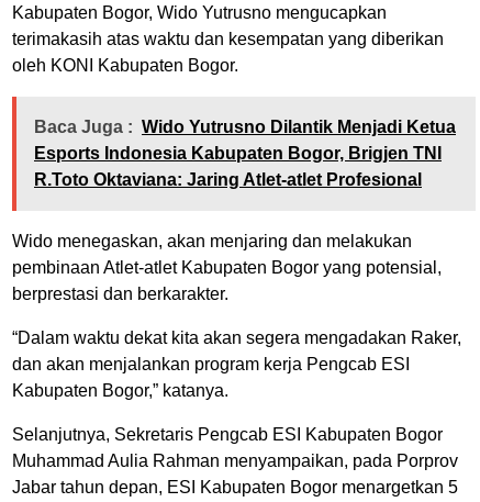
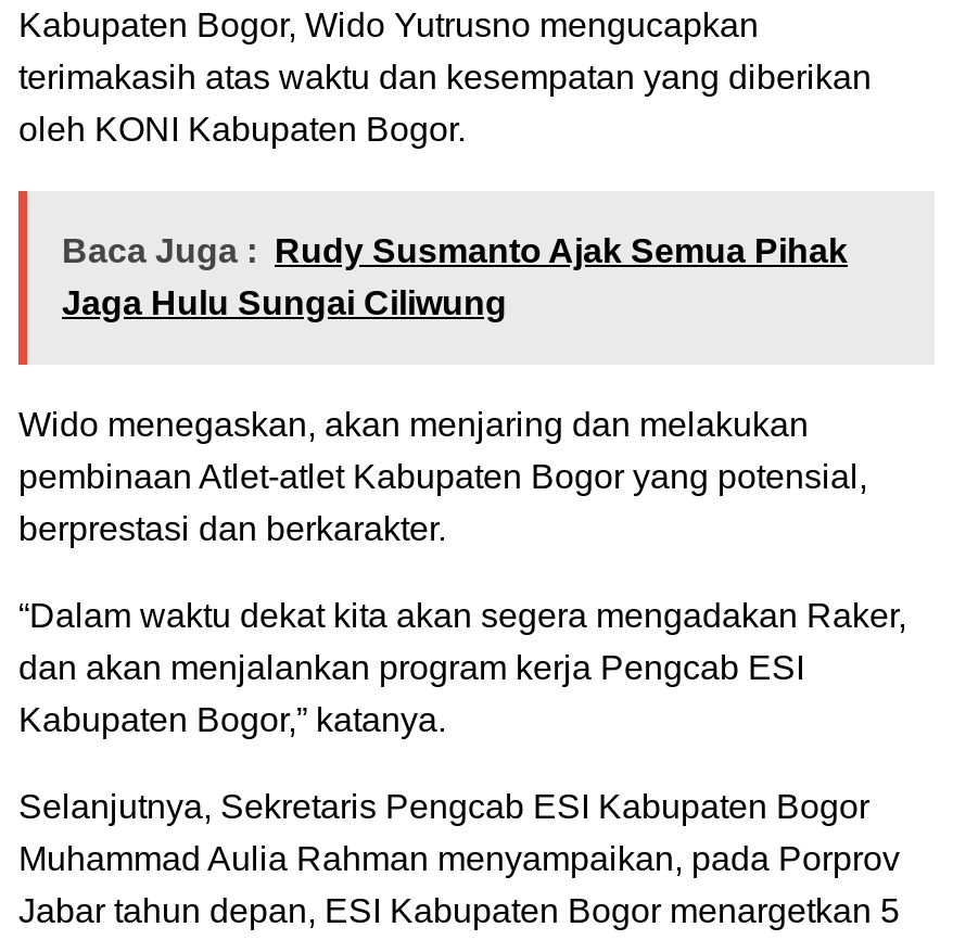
[34,118,456,189] Baca Juga : Wido Yutrusno Dilantik Menjadi Ketua | Esports Indonesia Kabupaten Bogor, Brigjen TNI | R.Toto Oktaviana: Jaring Atlet-atlet Profesional -> [62,233,848,322] Baca Juga : Rudy Susmanto Ajak Semua Pihak | Jaga Hulu Sungai Ciliwung

